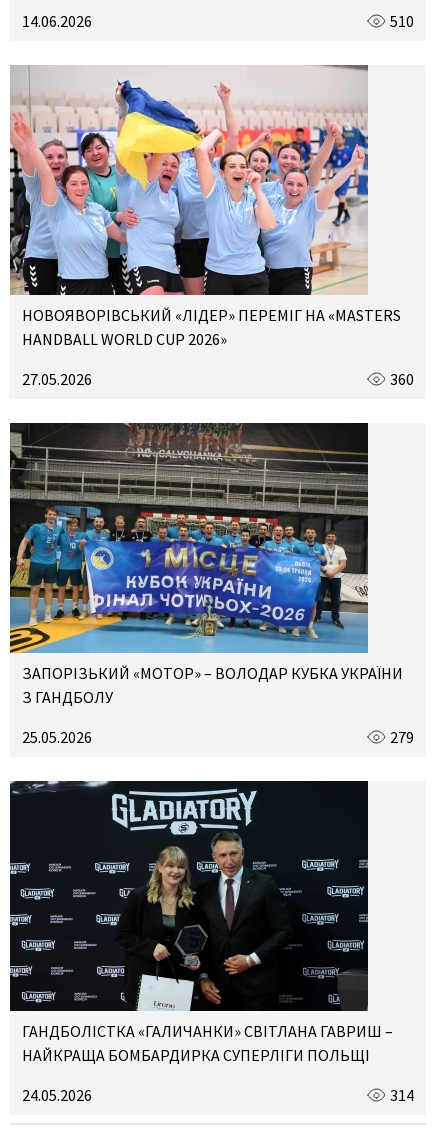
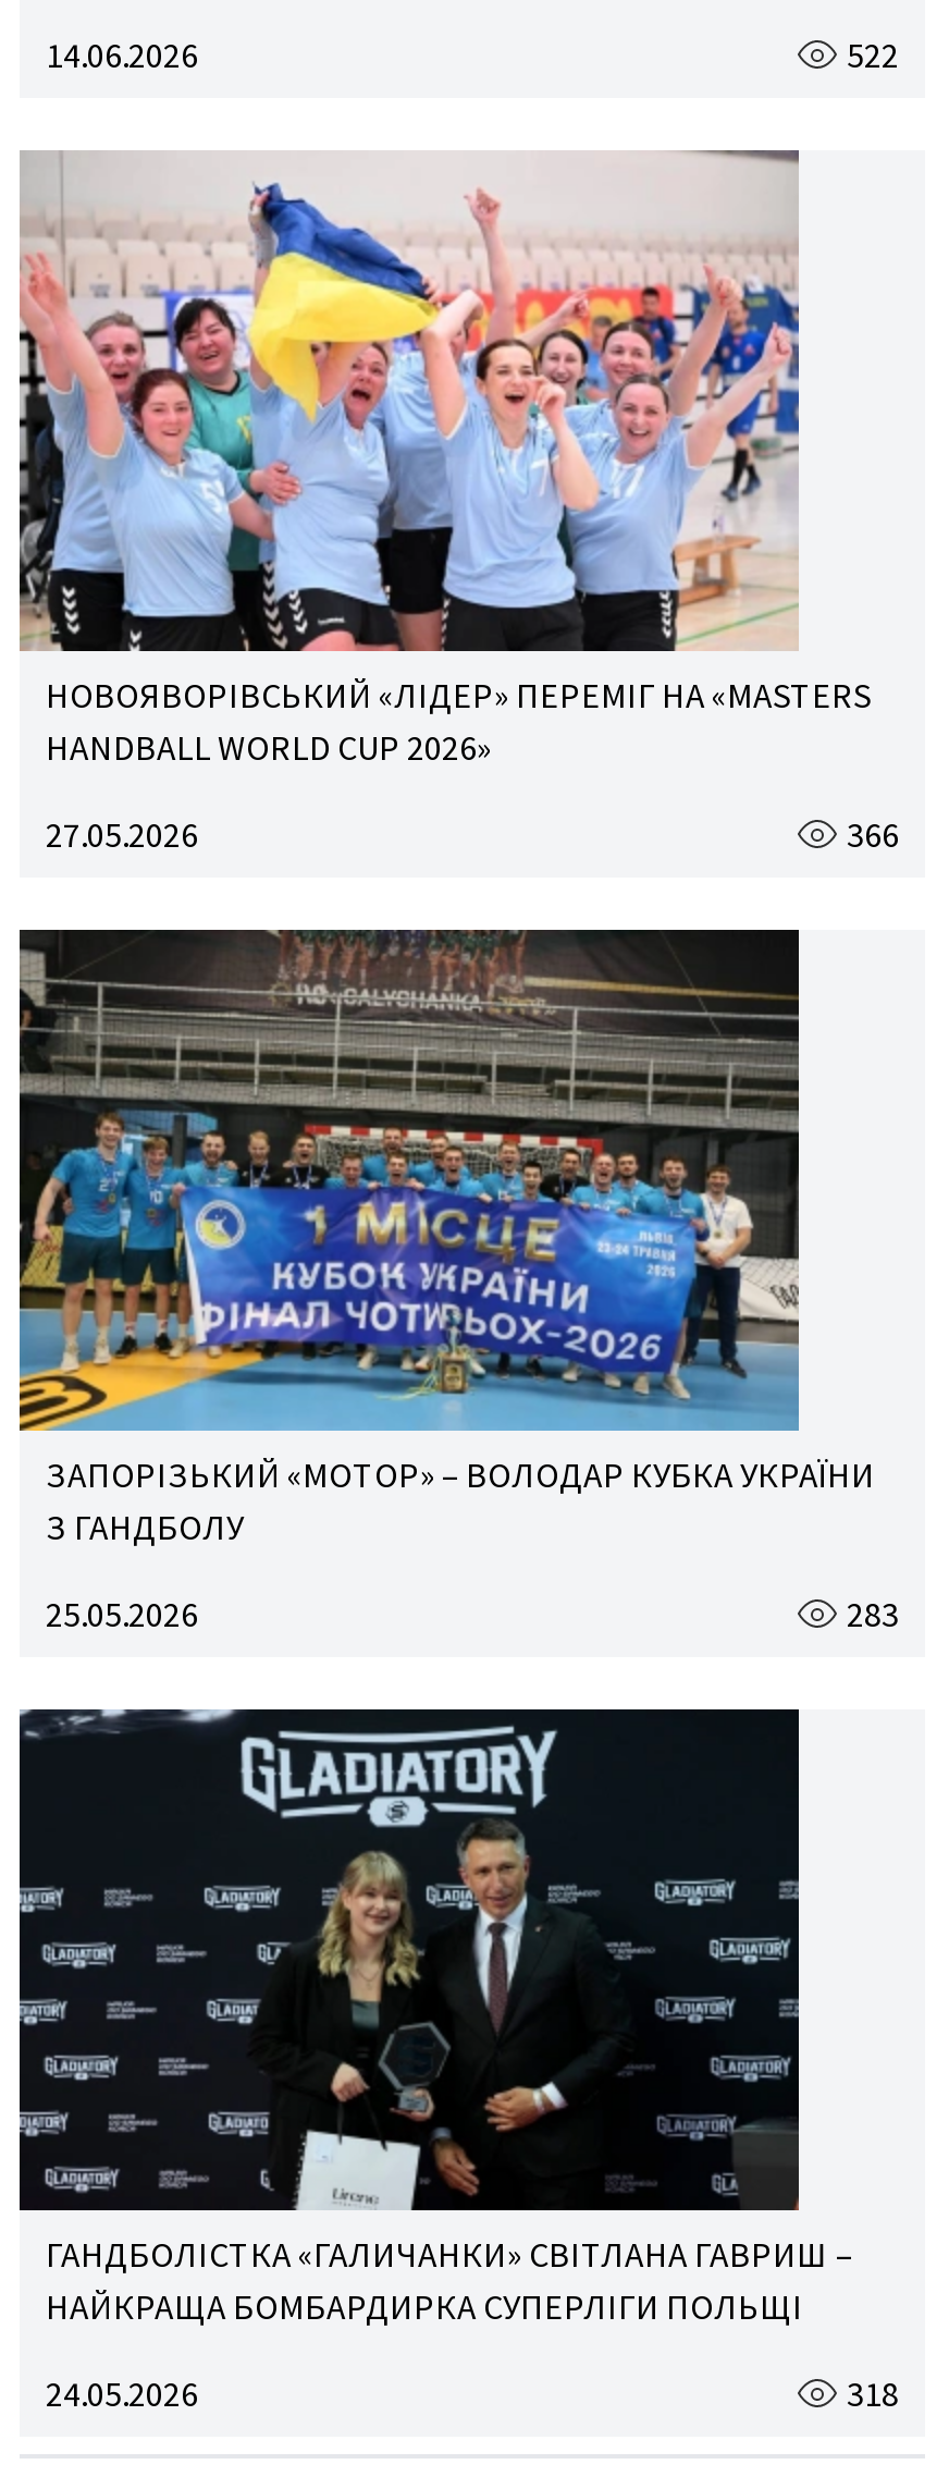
[390,11,414,31] 510 -> [847,33,899,77] 522
[390,369,414,389] 360 -> [847,813,899,856] 366
[390,727,414,747] 279 -> [847,1592,899,1636] 283
[390,1085,414,1105] 314 -> [847,2372,899,2415] 318

